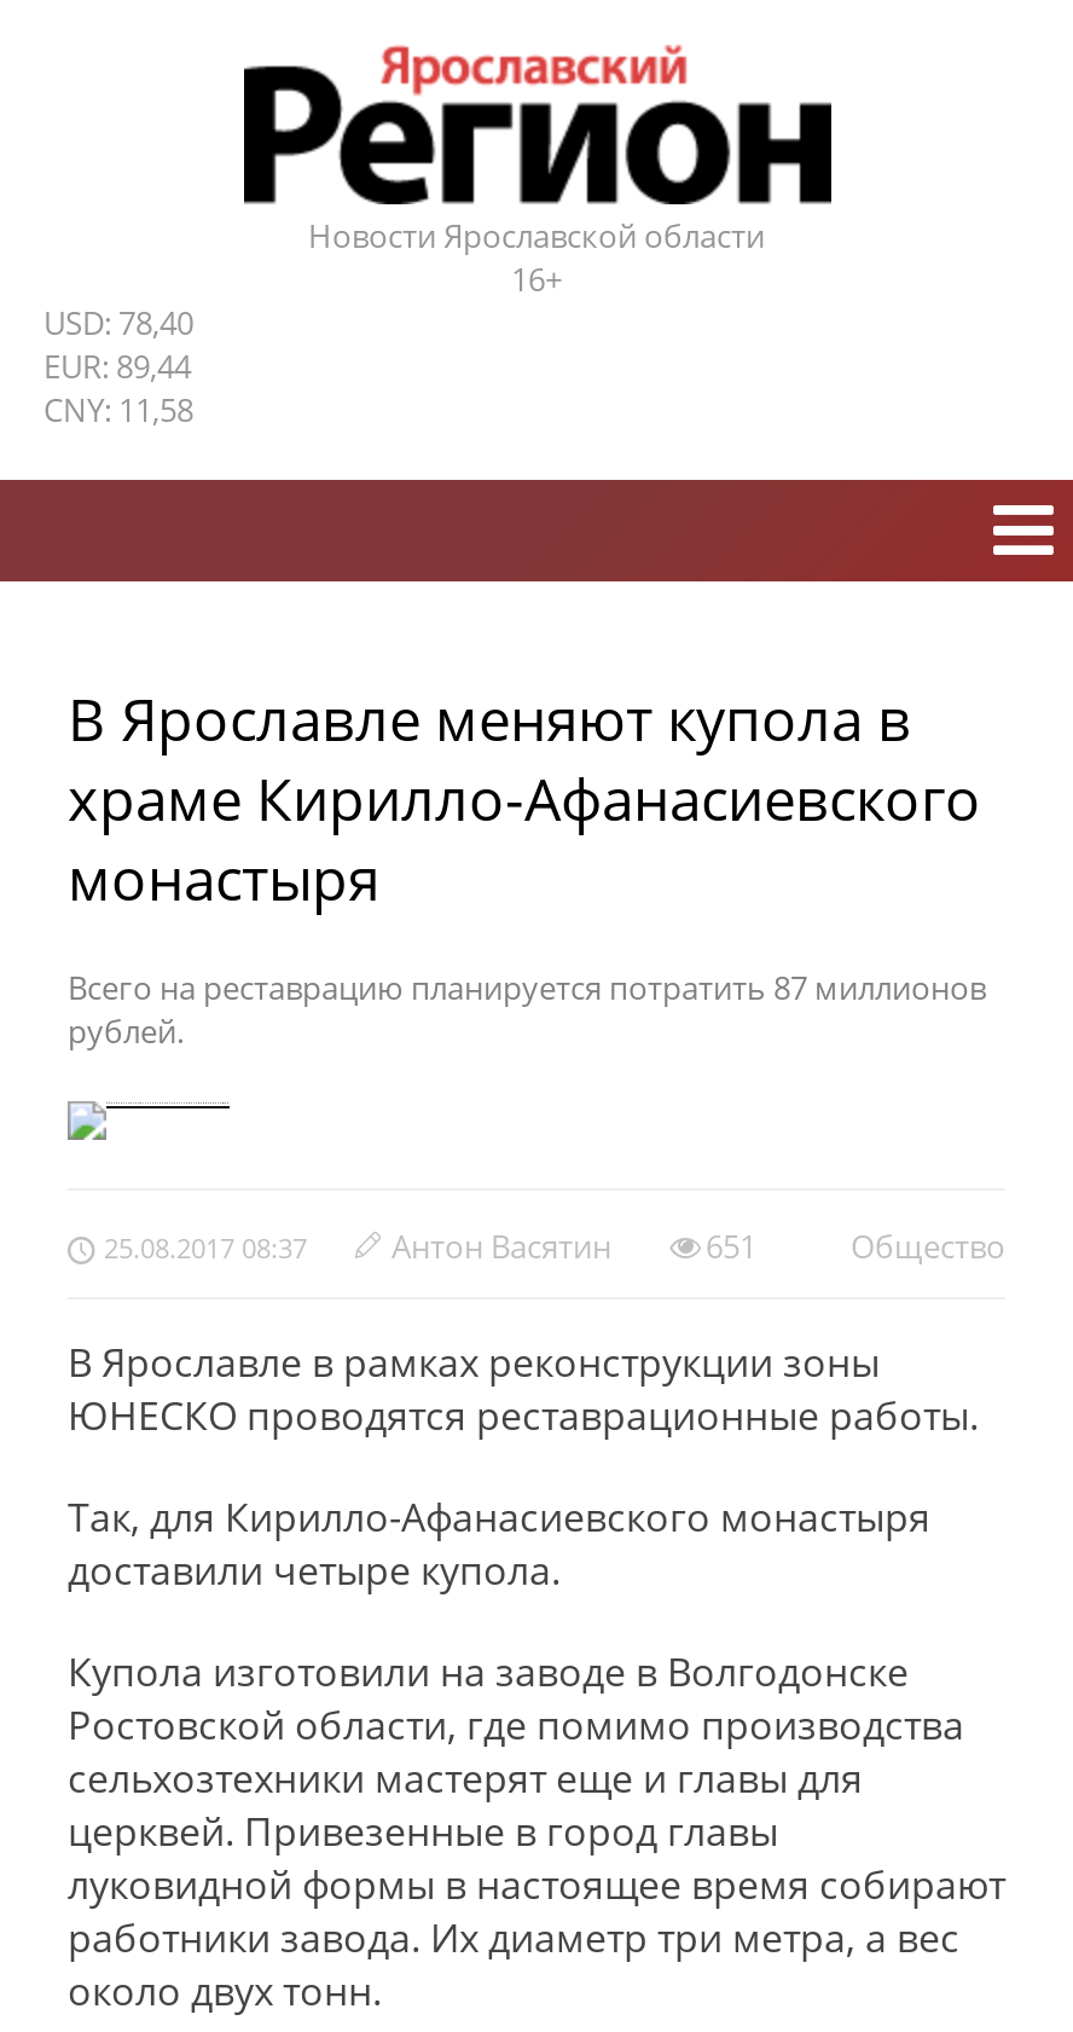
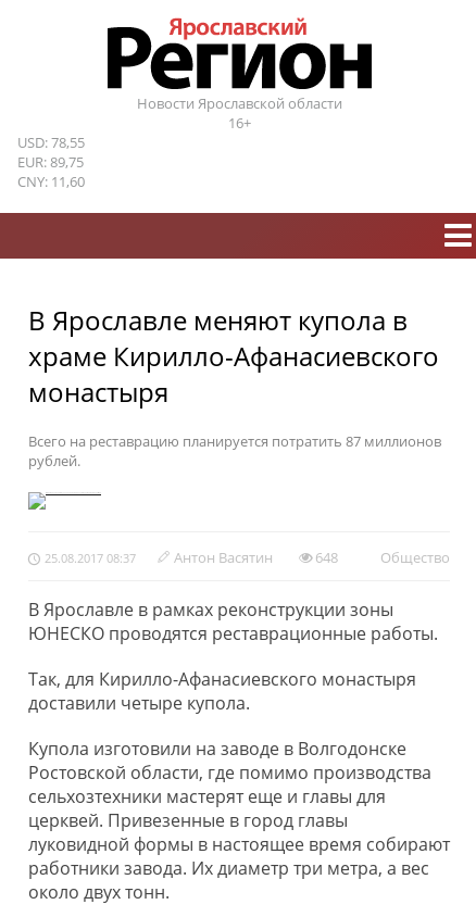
[43,301,193,345] USD: 78,40 -> [17,133,85,152] USD: 78,55
[43,345,191,388] EUR: 89,44 -> [17,152,84,172] EUR: 89,75
[43,388,193,432] CNY: 11,58 -> [17,172,85,191] CNY: 11,60
[706,1225,756,1268] 651 -> [315,548,338,567] 648

